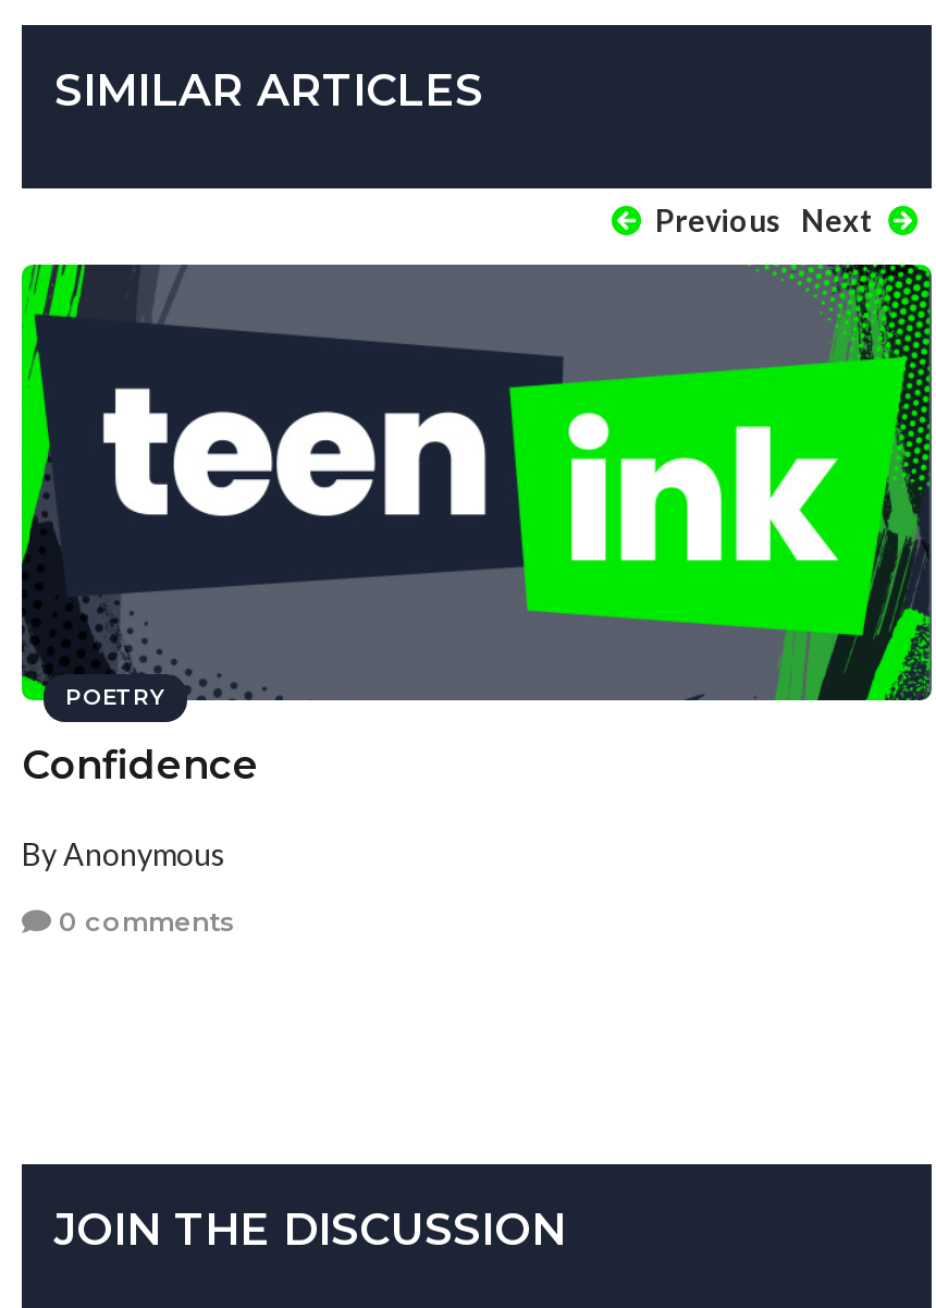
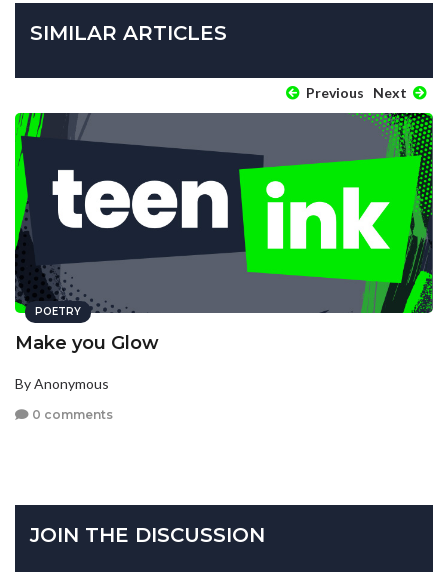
[22,742,259,790] Confidence -> [15,332,159,354] Make you Glow

